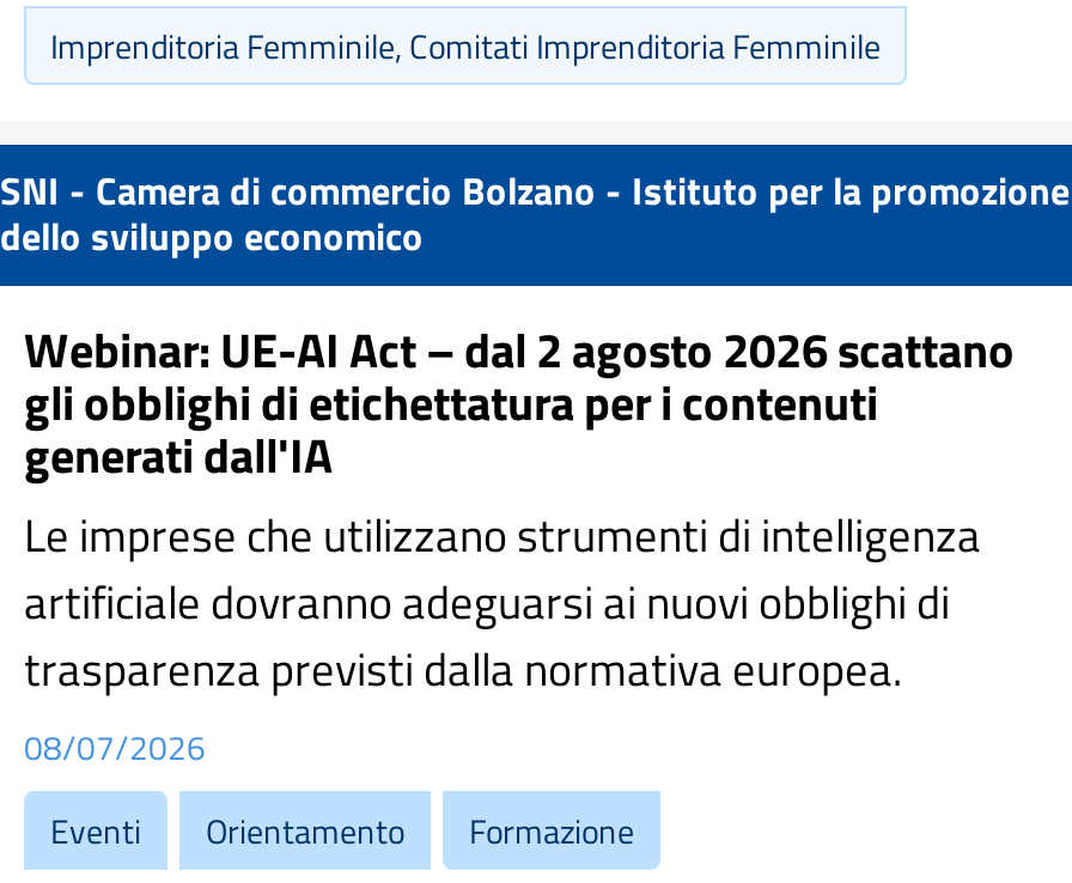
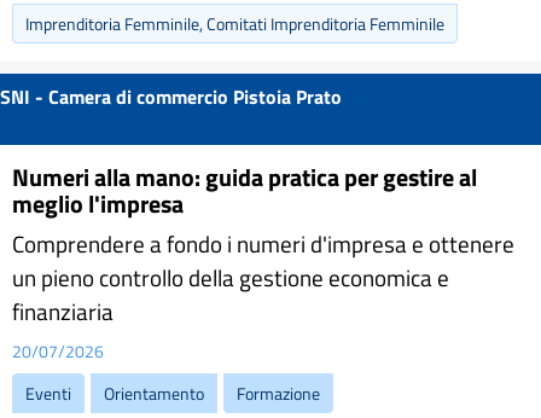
[0,162,1070,264] SNI - Camera di commercio Bolzano - Istituto per la promozione | dello sviluppo economico -> [0,82,342,111] SNI - Camera di commercio Pistoia Prato
[24,312,1015,772] Webinar: UE-AI Act – dal 2 agosto 2026 scattano | gli obblighi di etichettatura per i contenuti | generati dall'IA | Le imprese che utilizzano strumenti di intelligenza | artificiale dovranno adeguarsi ai nuovi obblighi di | trasparenza previsti dalla normativa europea. | 08/07/2026 -> [12,158,514,364] Numeri alla mano: guida pratica per gestire al | meglio l'impresa | Comprendere a fondo i numeri d'impresa e ottenere | un pieno controllo della gestione economica e | finanziaria | 20/07/2026

